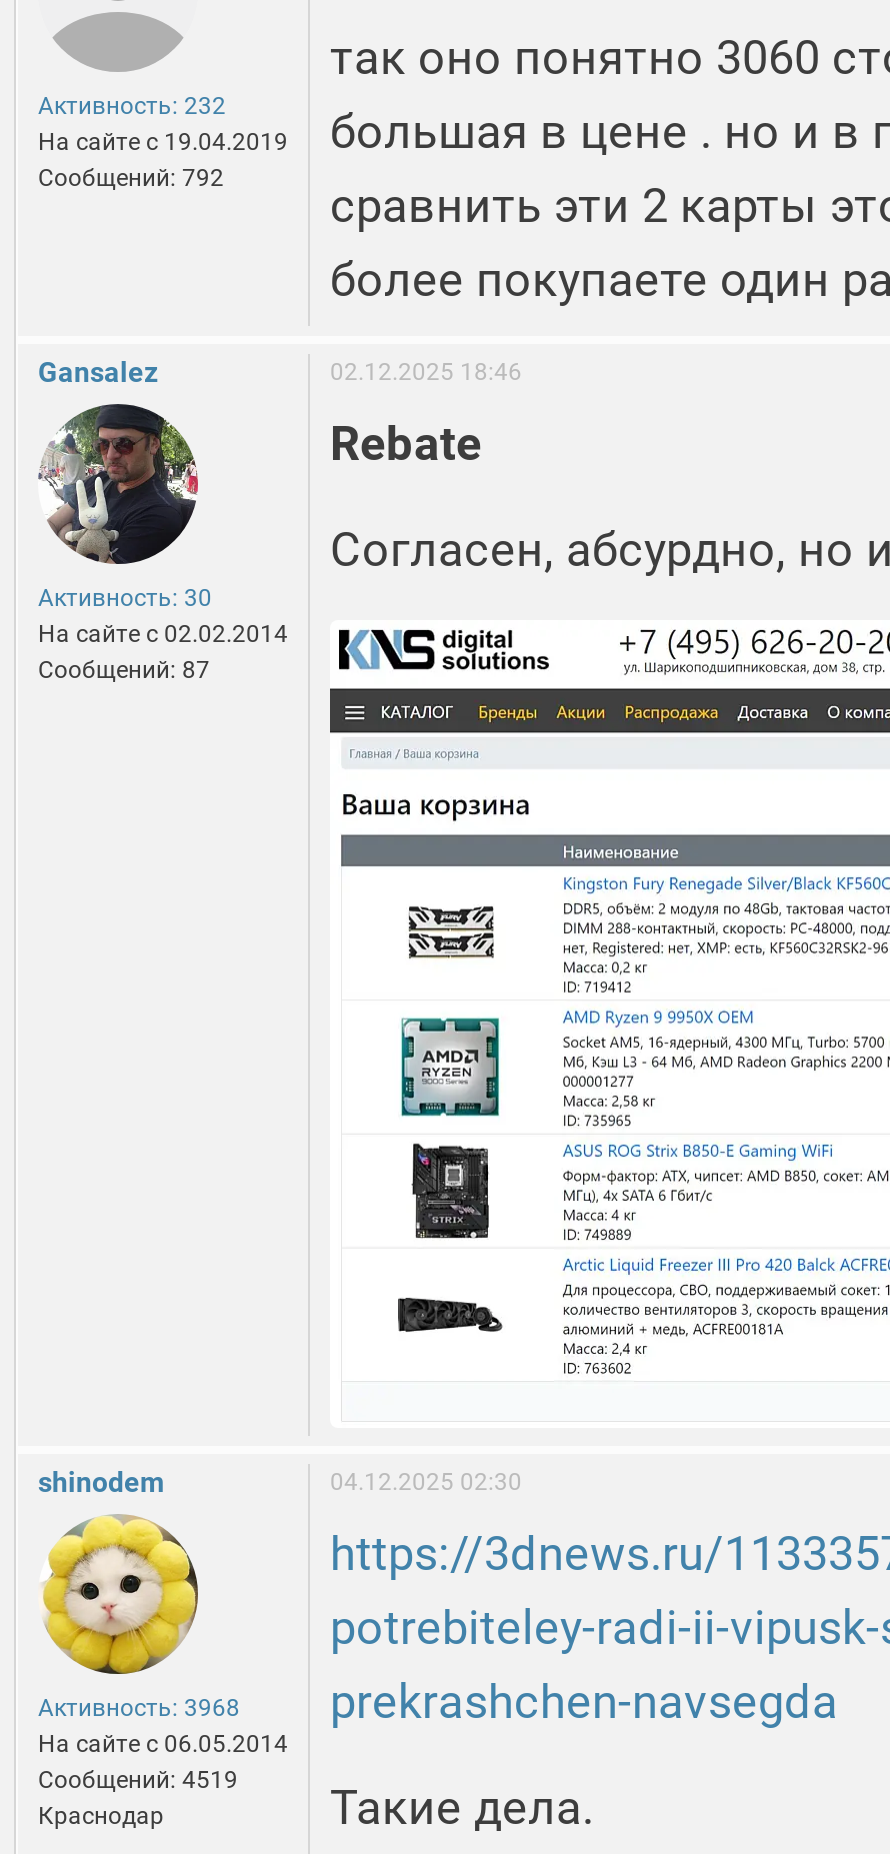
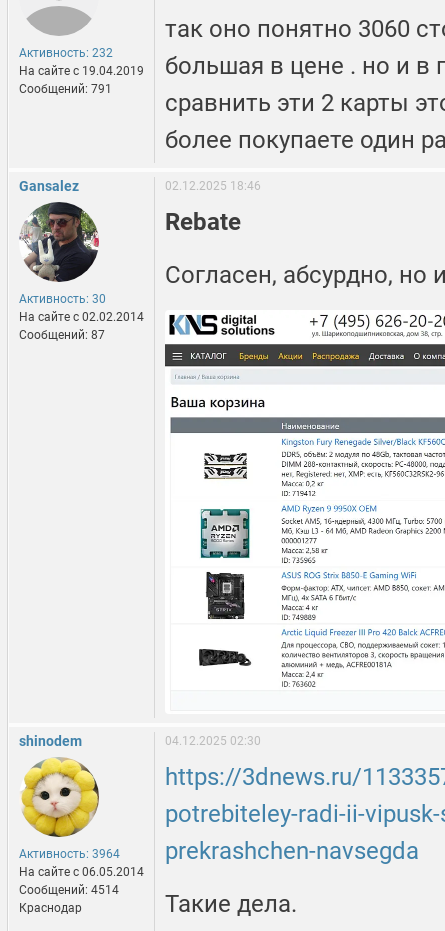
[38,165,224,193] Сообщений: 792 -> [19,82,112,96] Сообщений: 791
[38,1695,240,1723] Активность: 3968 -> [19,847,120,861] Активность: 3964
[38,1767,238,1795] Сообщений: 4519 -> [19,883,119,897] Сообщений: 4514

